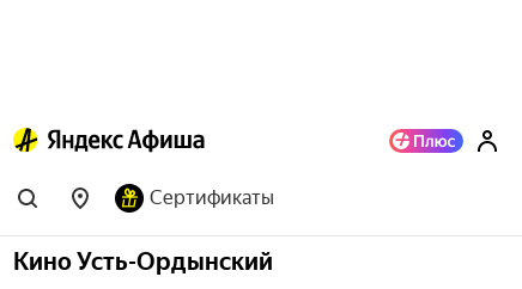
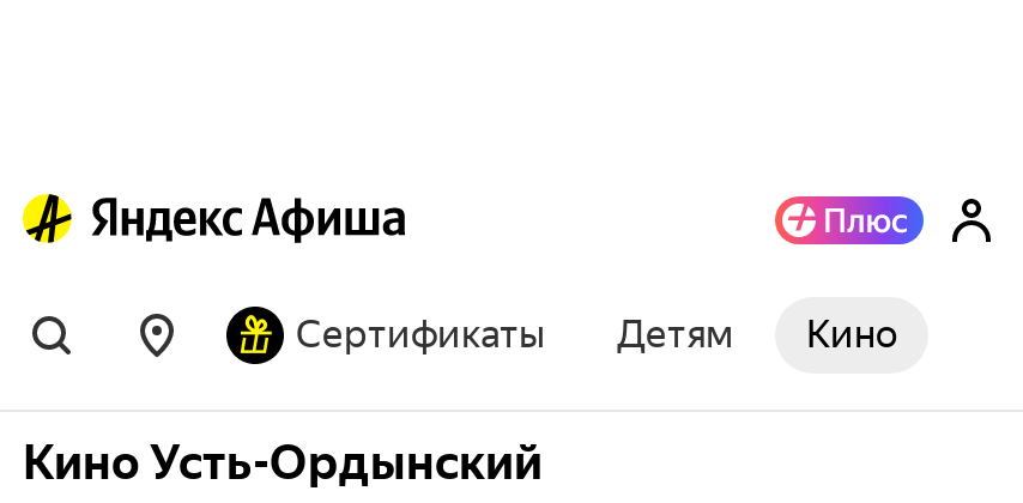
none -> [617,311,897,357] Детям | Кино

